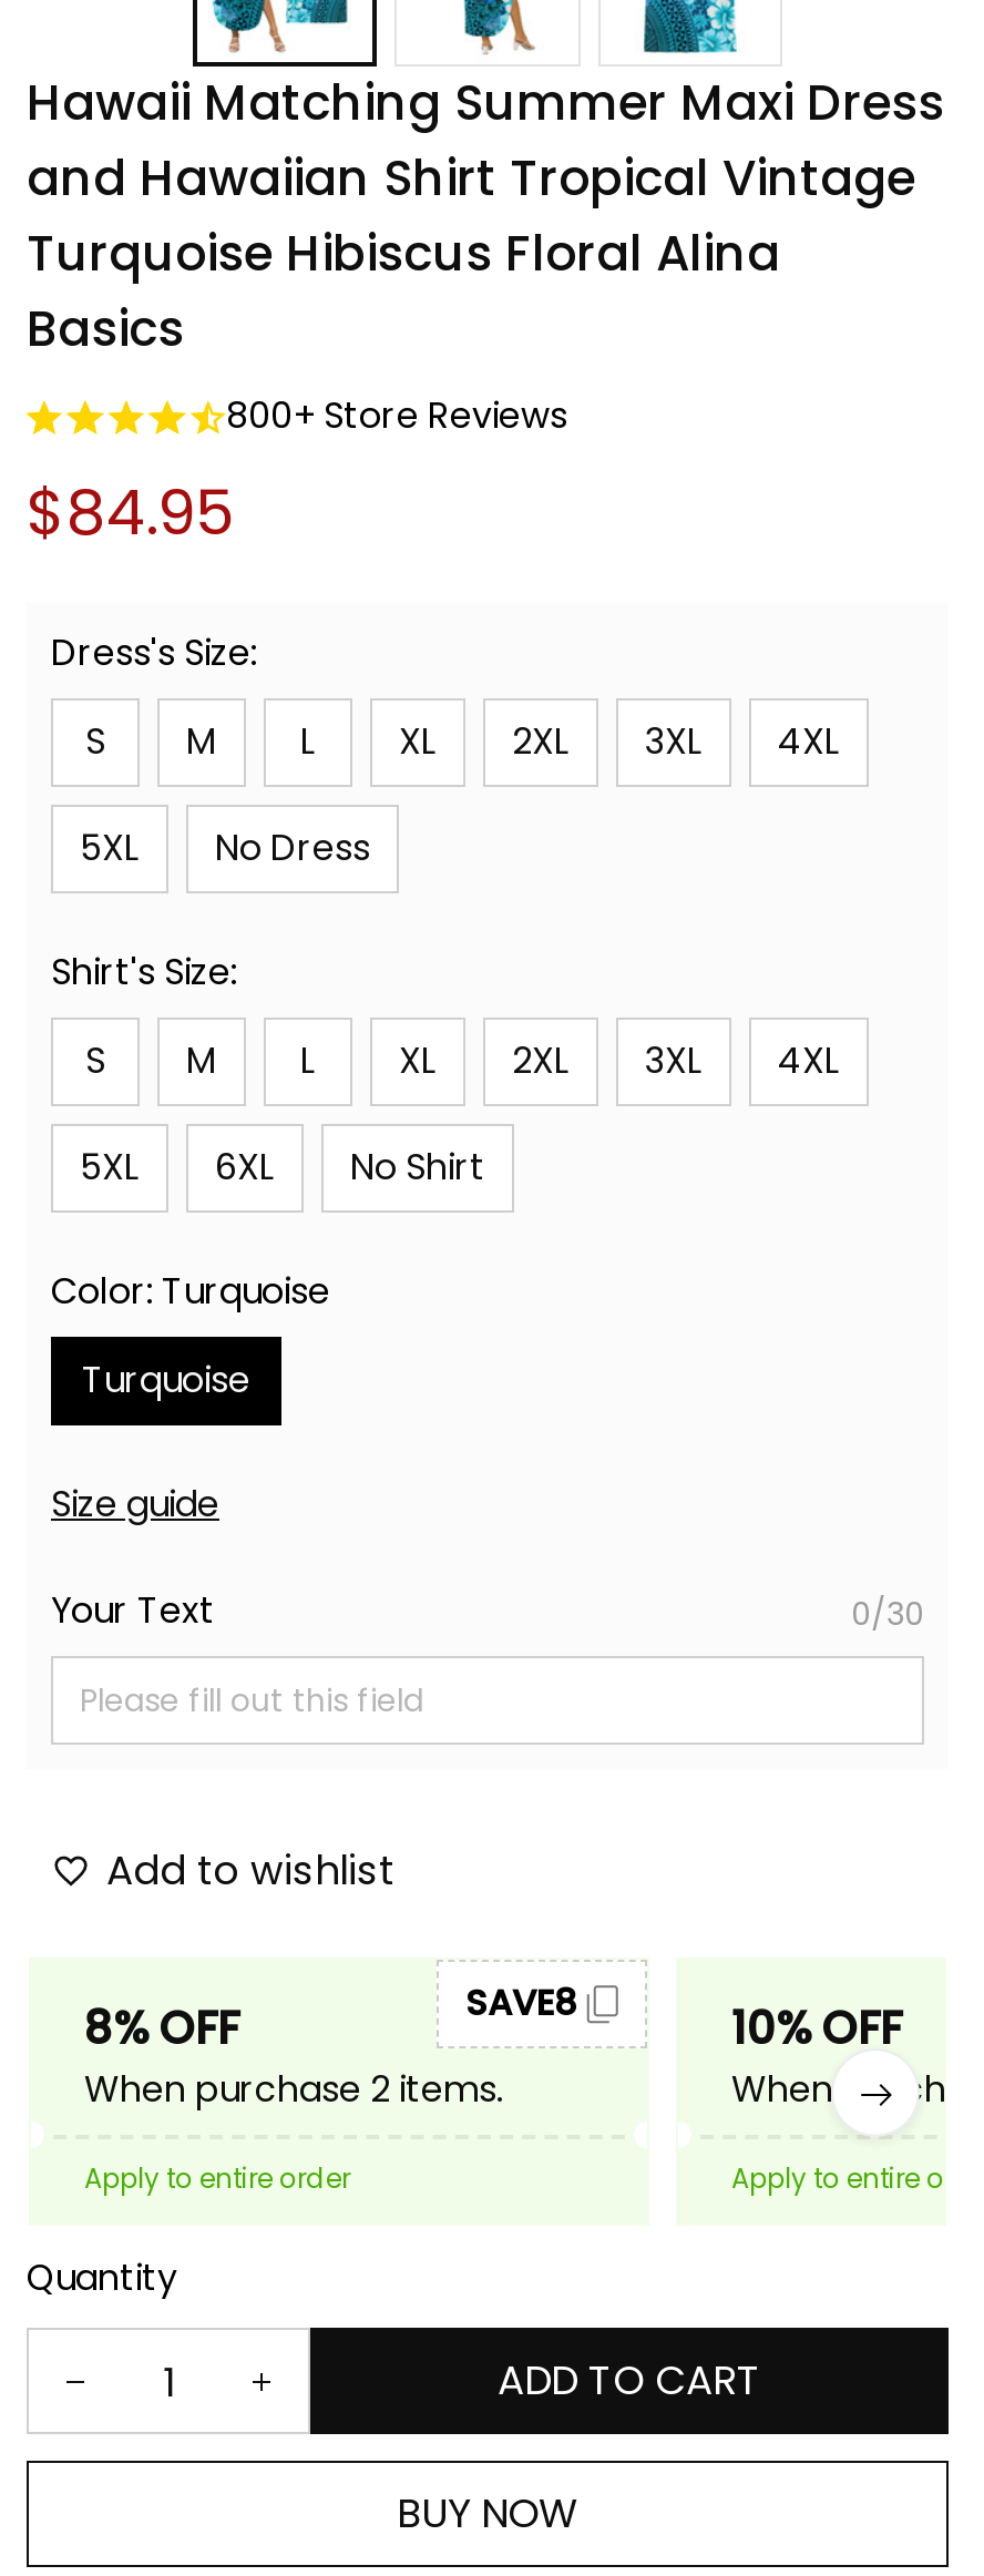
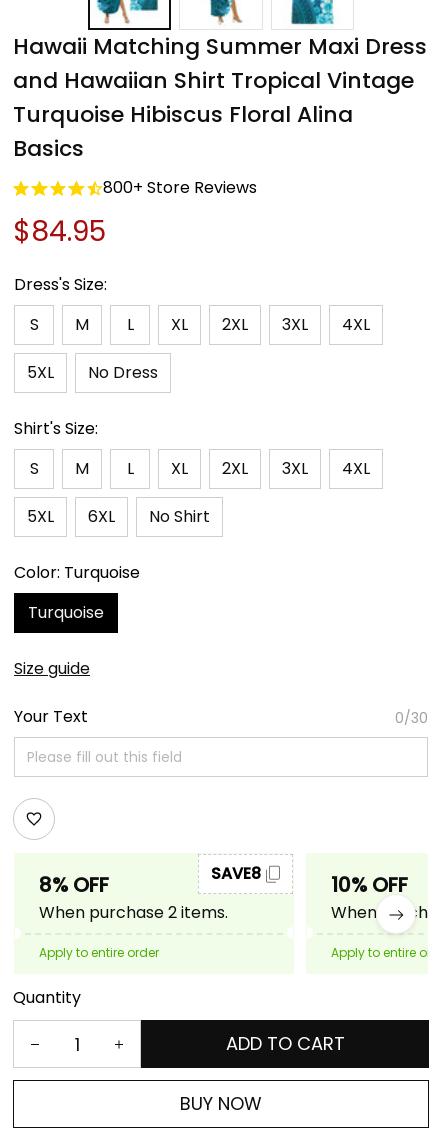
[106,1843,394,1898] Add to wishlist -> none

